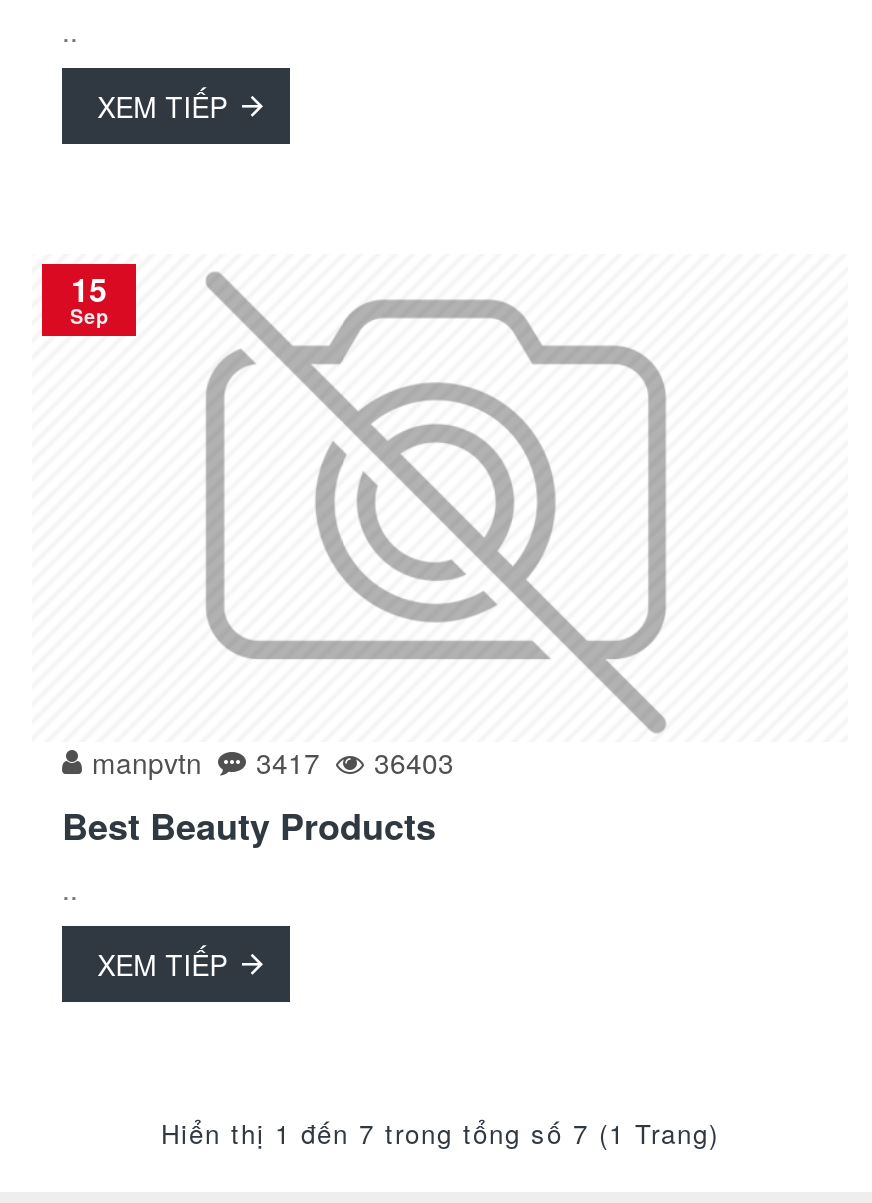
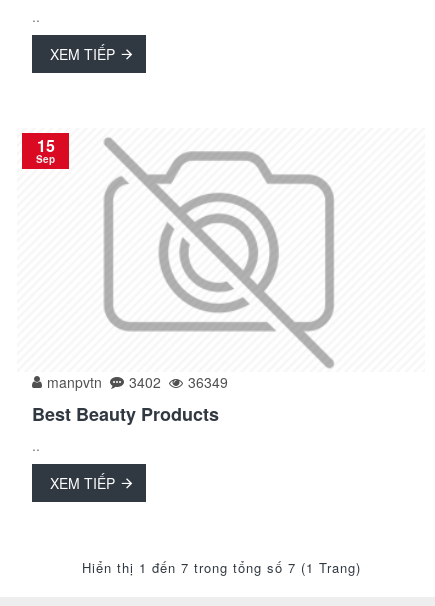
[256,742,320,782] 3417 -> [129,372,161,392] 3402
[374,742,454,782] 36403 -> [188,372,228,392] 36349

